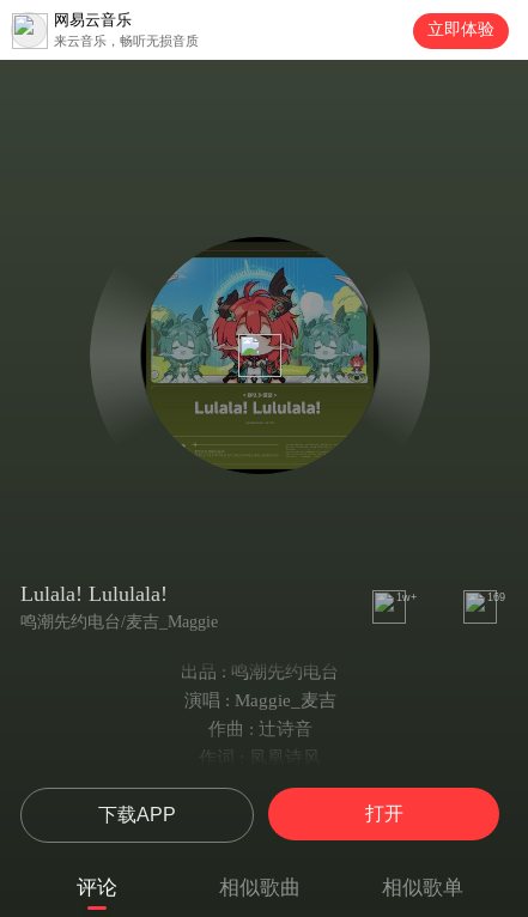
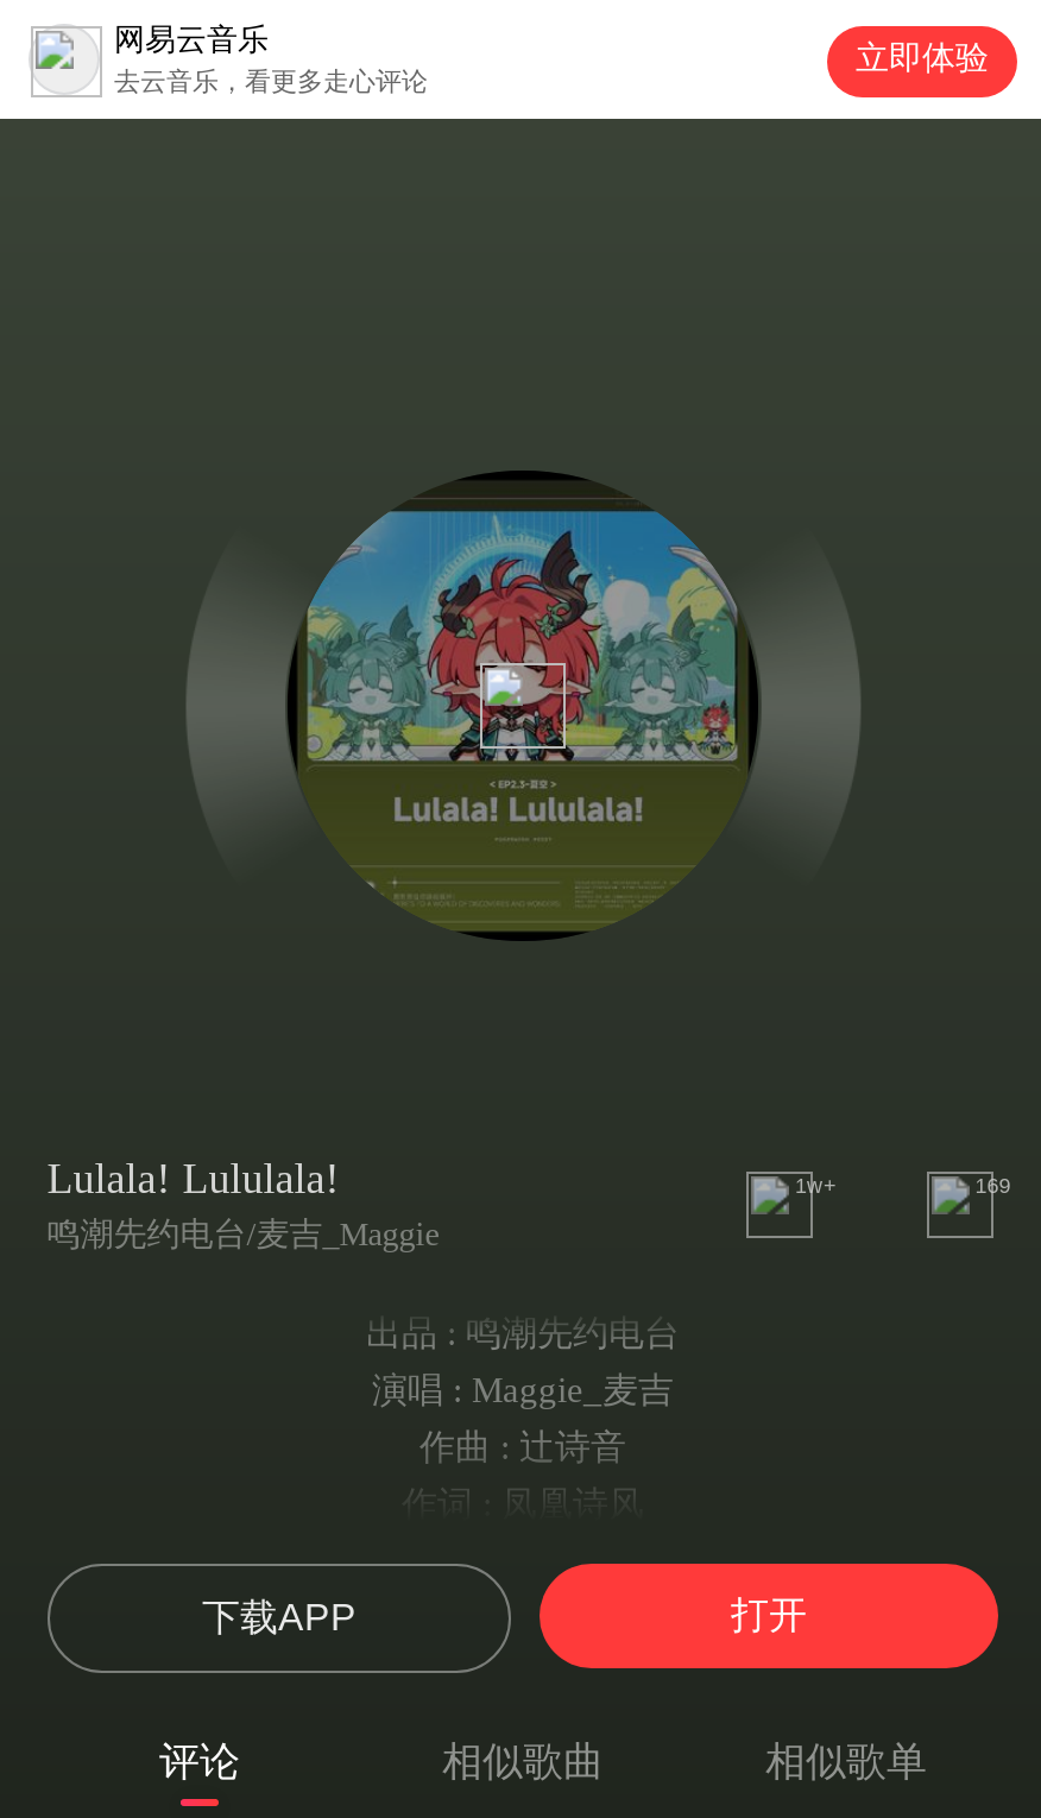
[54,34,199,48] 来云音乐，畅听无损音质 -> [114,67,428,95] 去云音乐，看更多走心评论

